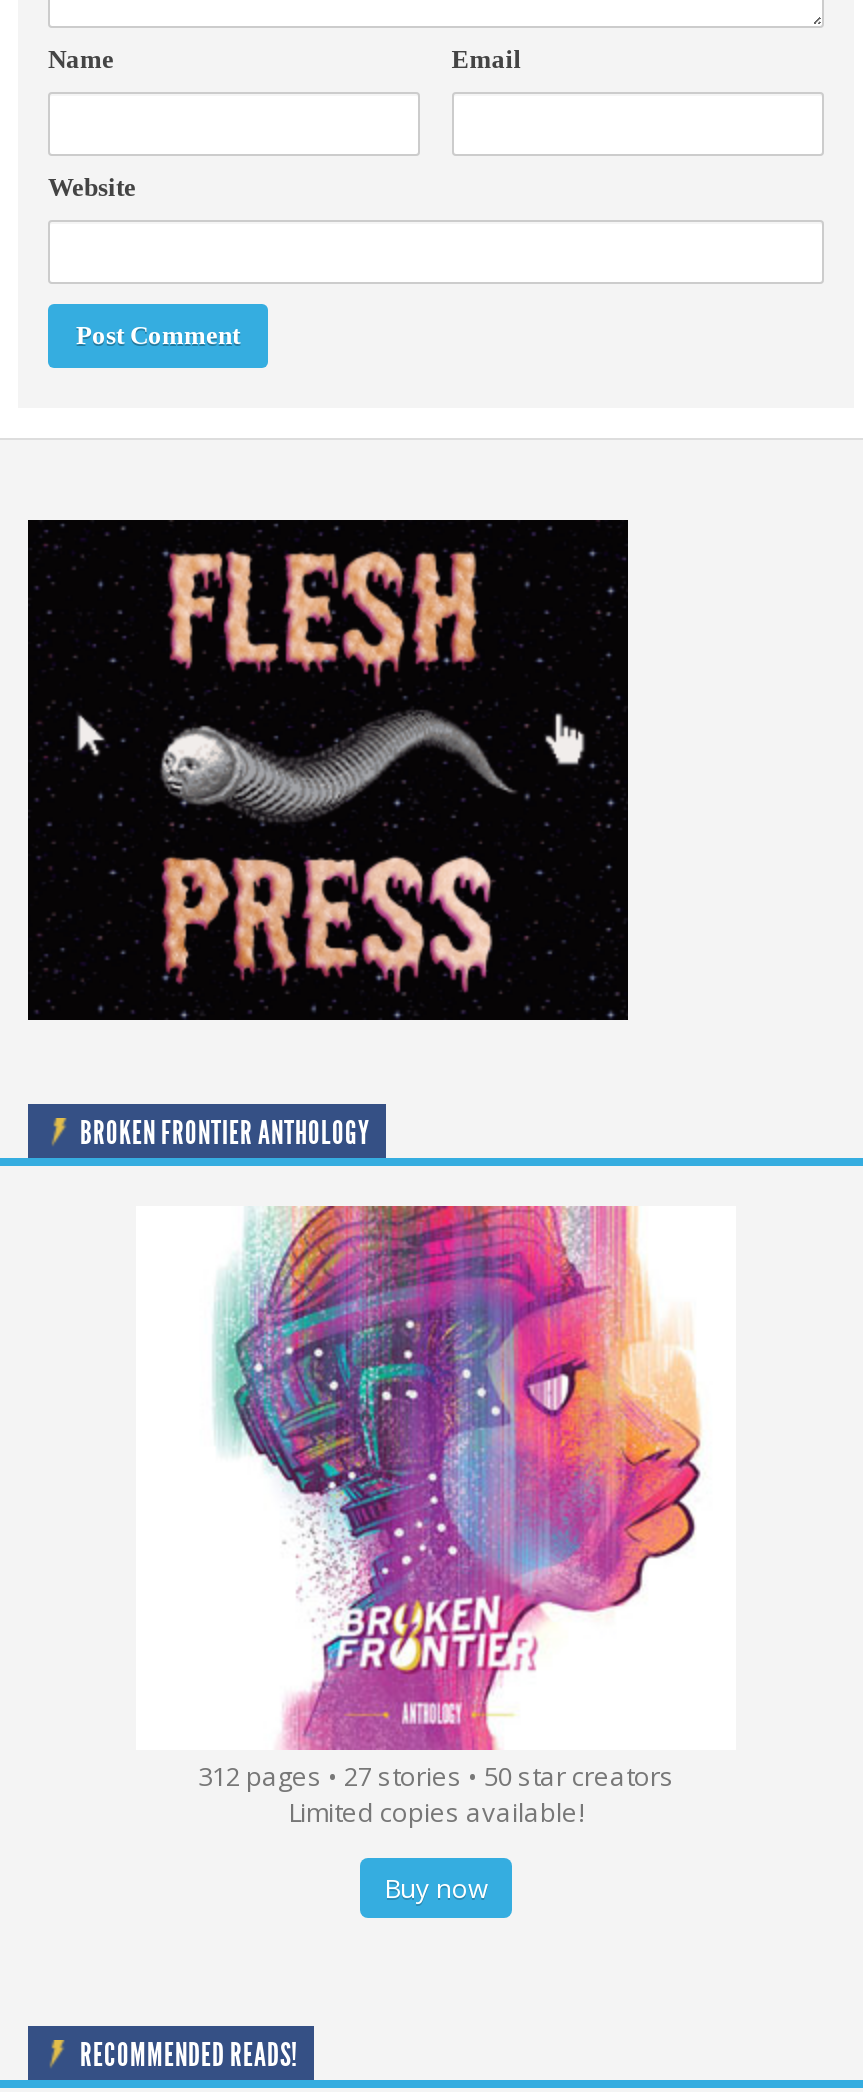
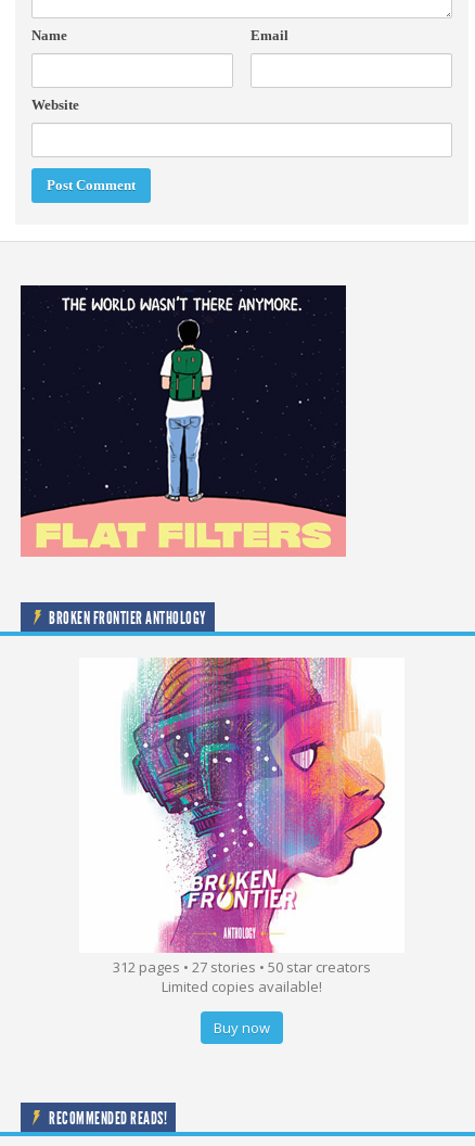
[26,524,630,1022] [image] -> [20,286,347,557] [image]

